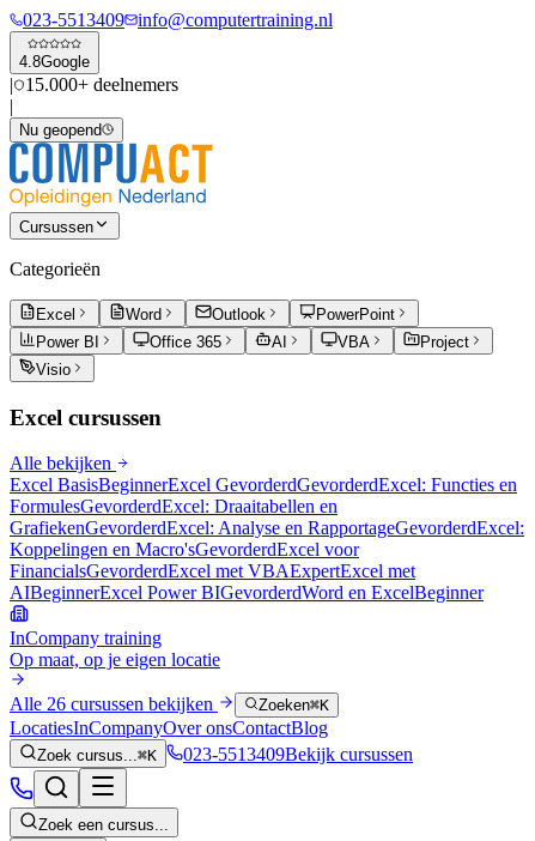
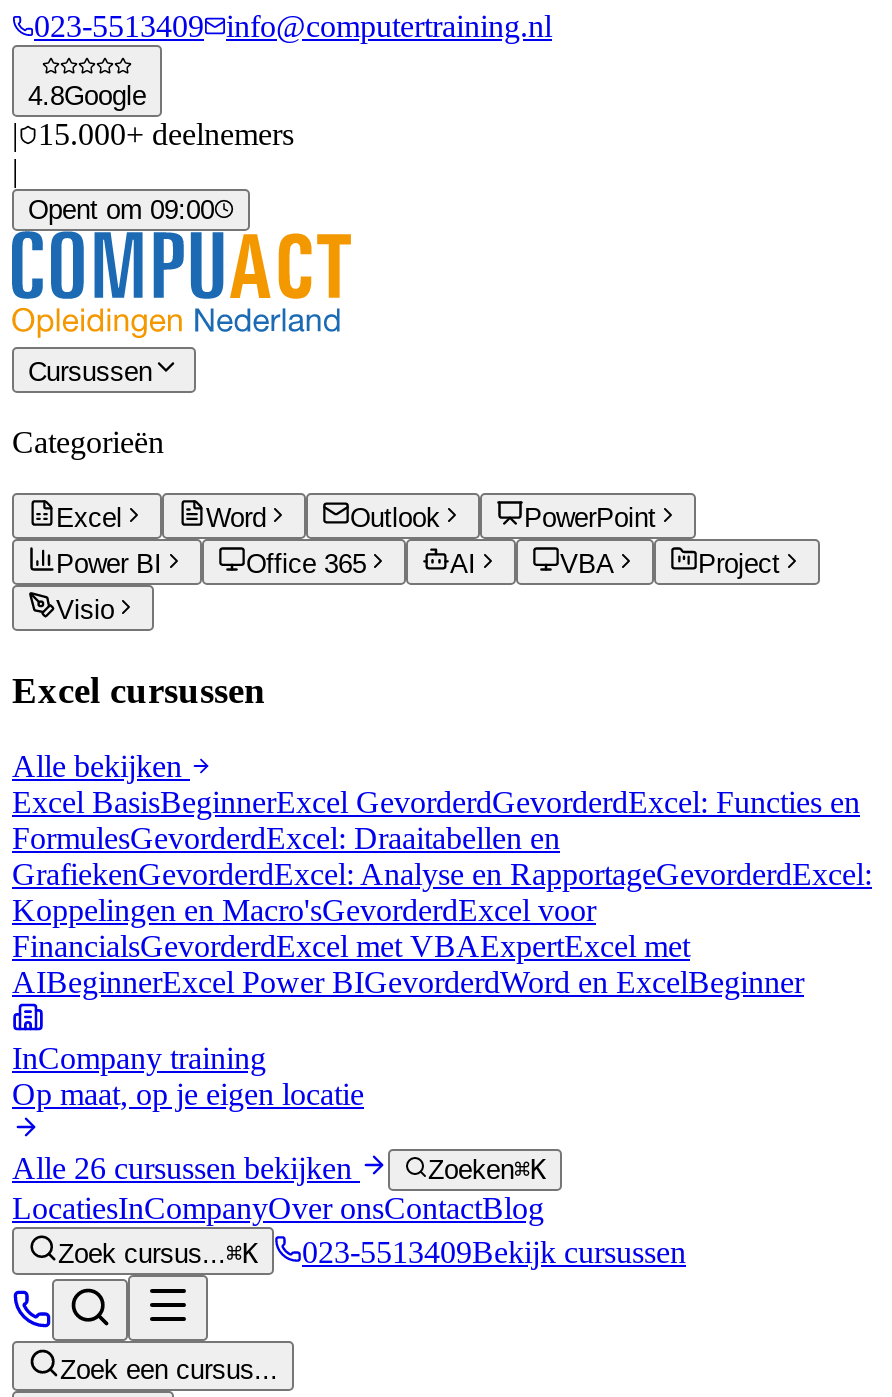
[19,121,102,139] Nu geopend -> [28,195,214,225] Opent om 09:00

